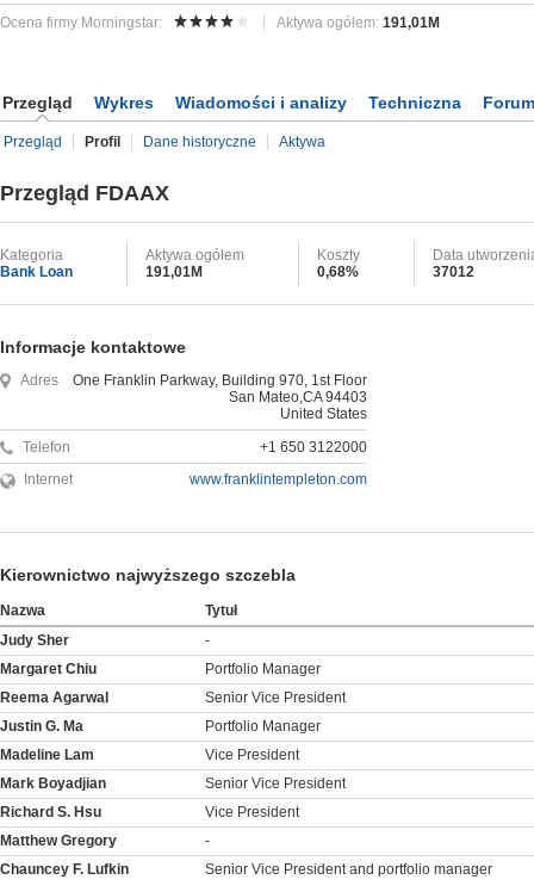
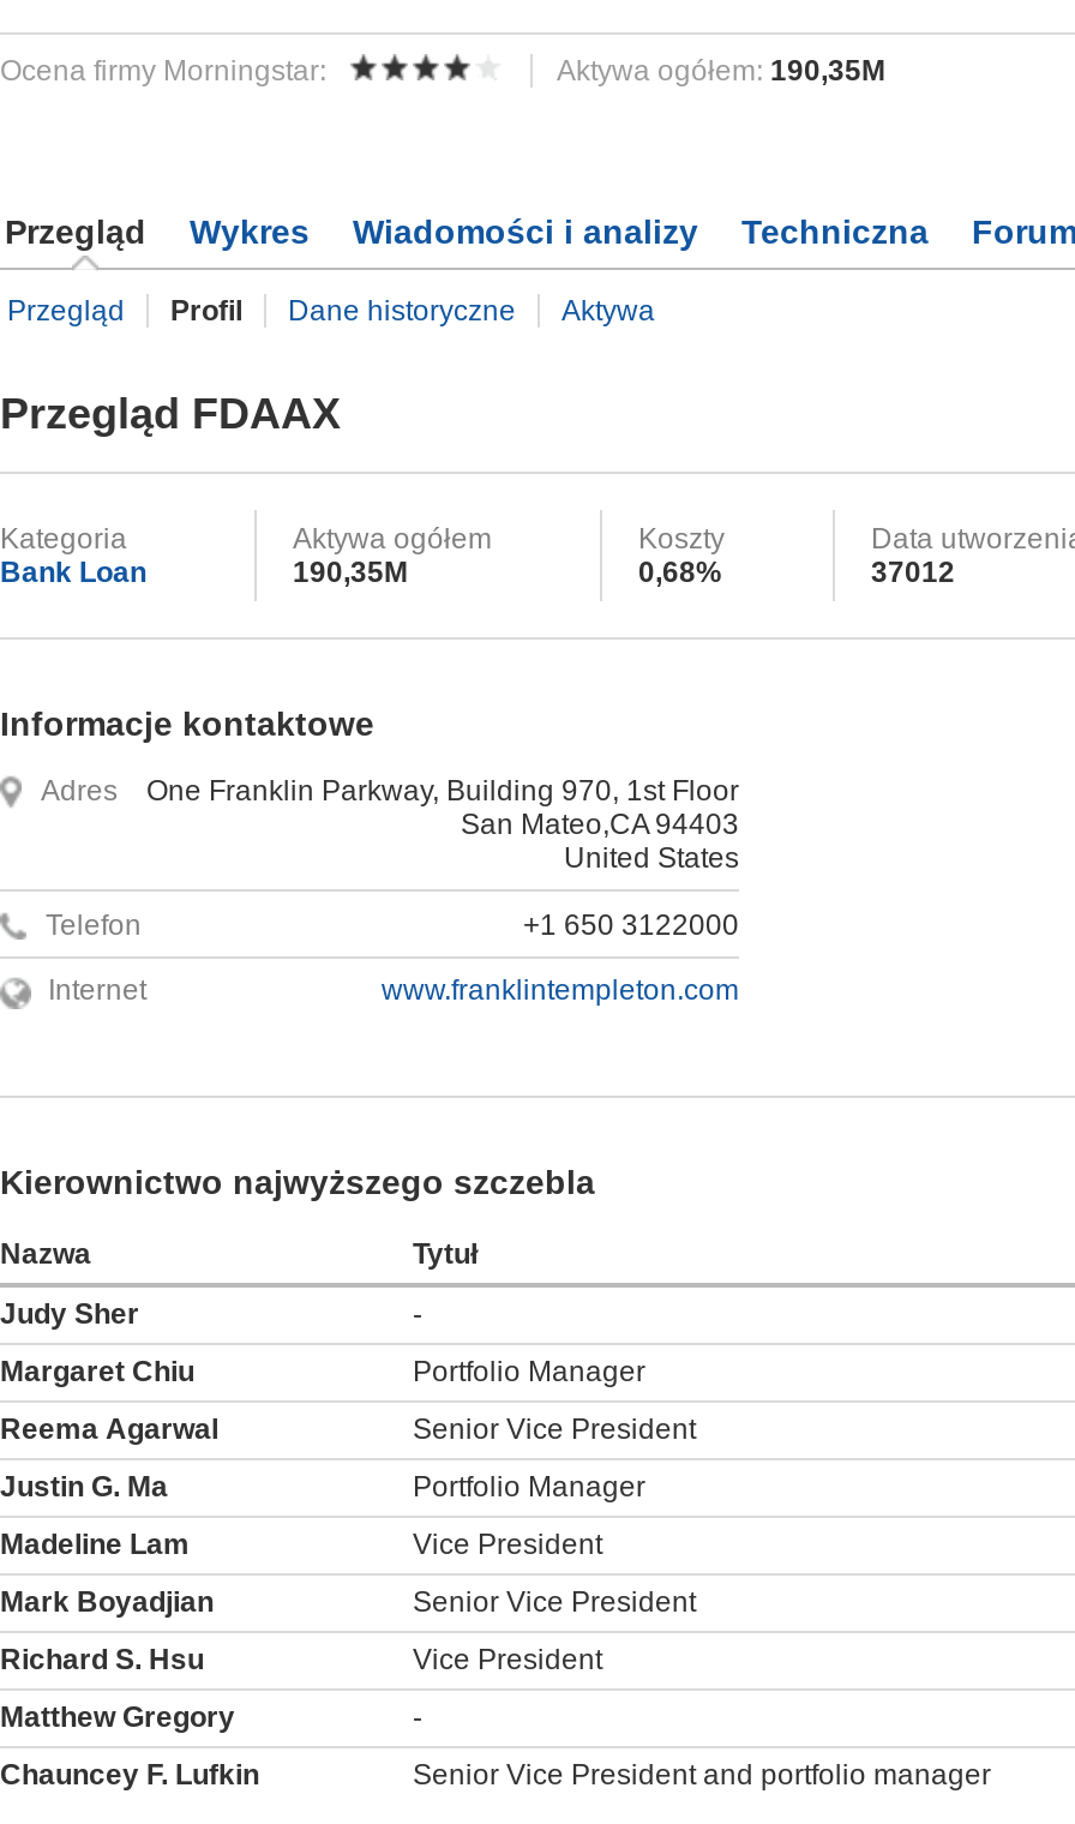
[277,14,440,31] Aktywa ogółem: 191,01M -> [557,54,885,88] Aktywa ogółem: 190,35M
[145,264,203,280] 191,01M -> [293,556,408,589] 190,35M

